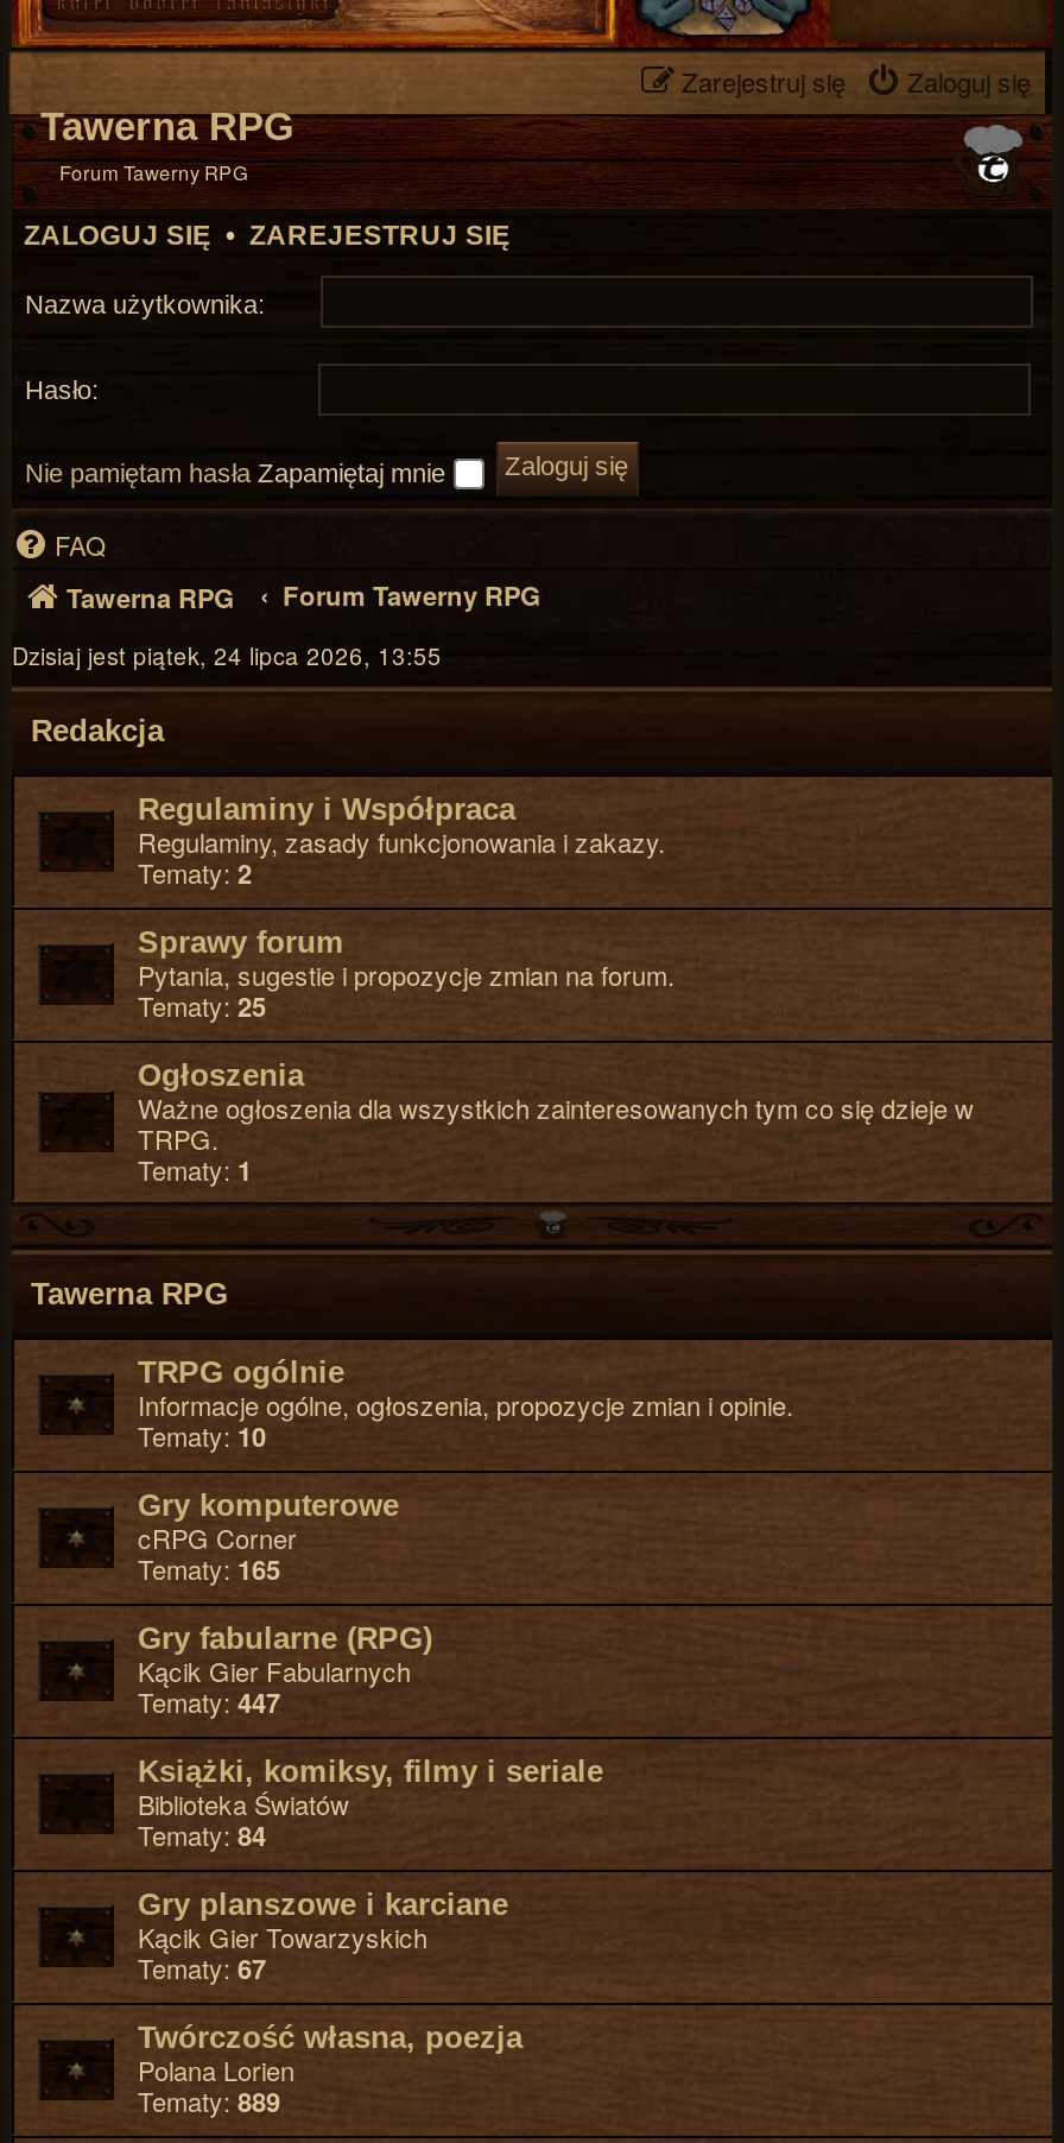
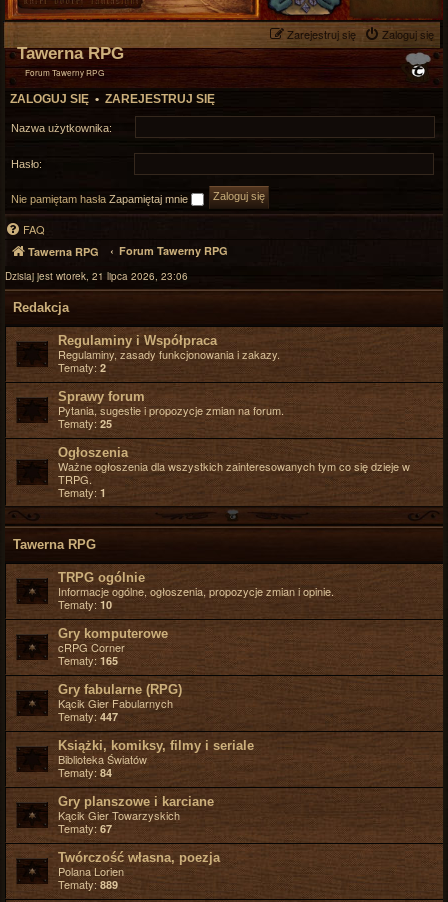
[12,640,442,673] Dzisiaj jest piątek, 24 lipca 2026, 13:55 -> [5,269,188,283] Dzisiaj jest wtorek, 21 lipca 2026, 23:06

